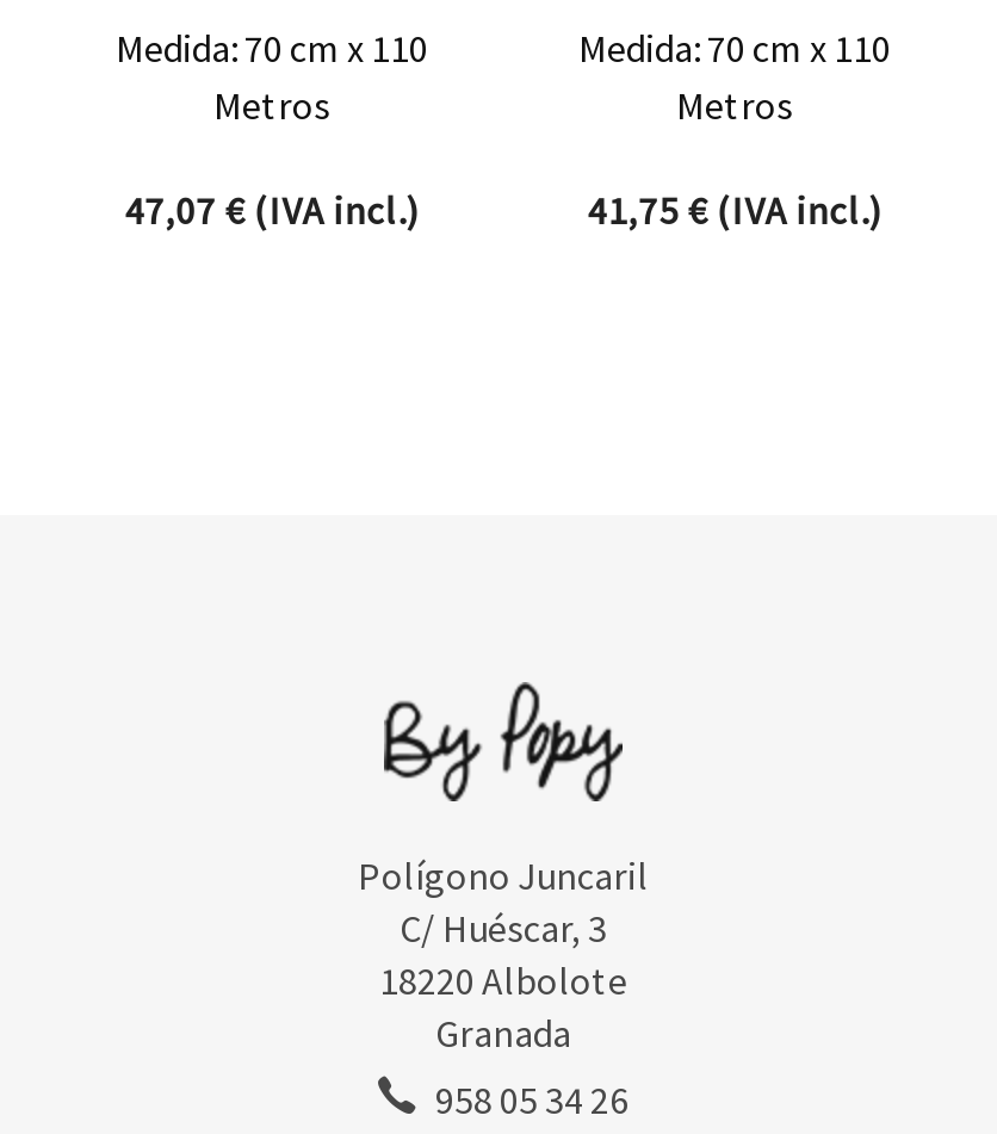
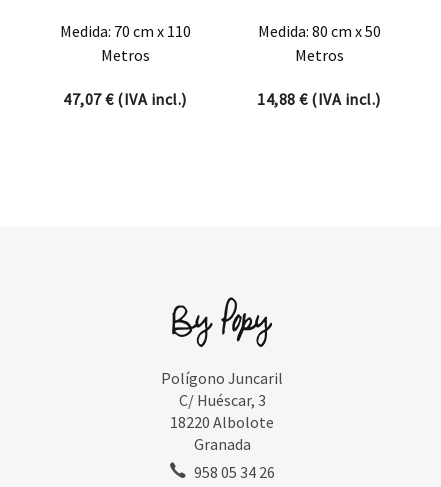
[578,23,891,71] Medida: 70 cm x 110 -> [257,21,380,41] Medida: 80 cm x 50
[587,186,882,233] 41,75 €(IVA incl.) -> [257,89,381,109] 14,88 €(IVA incl.)

